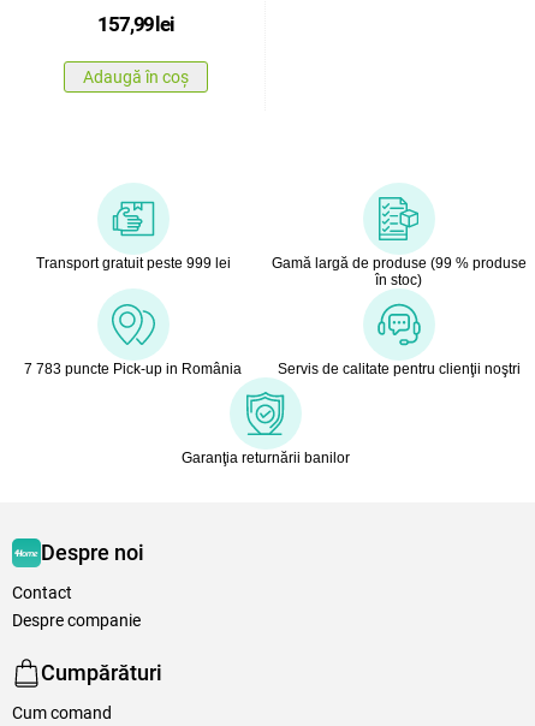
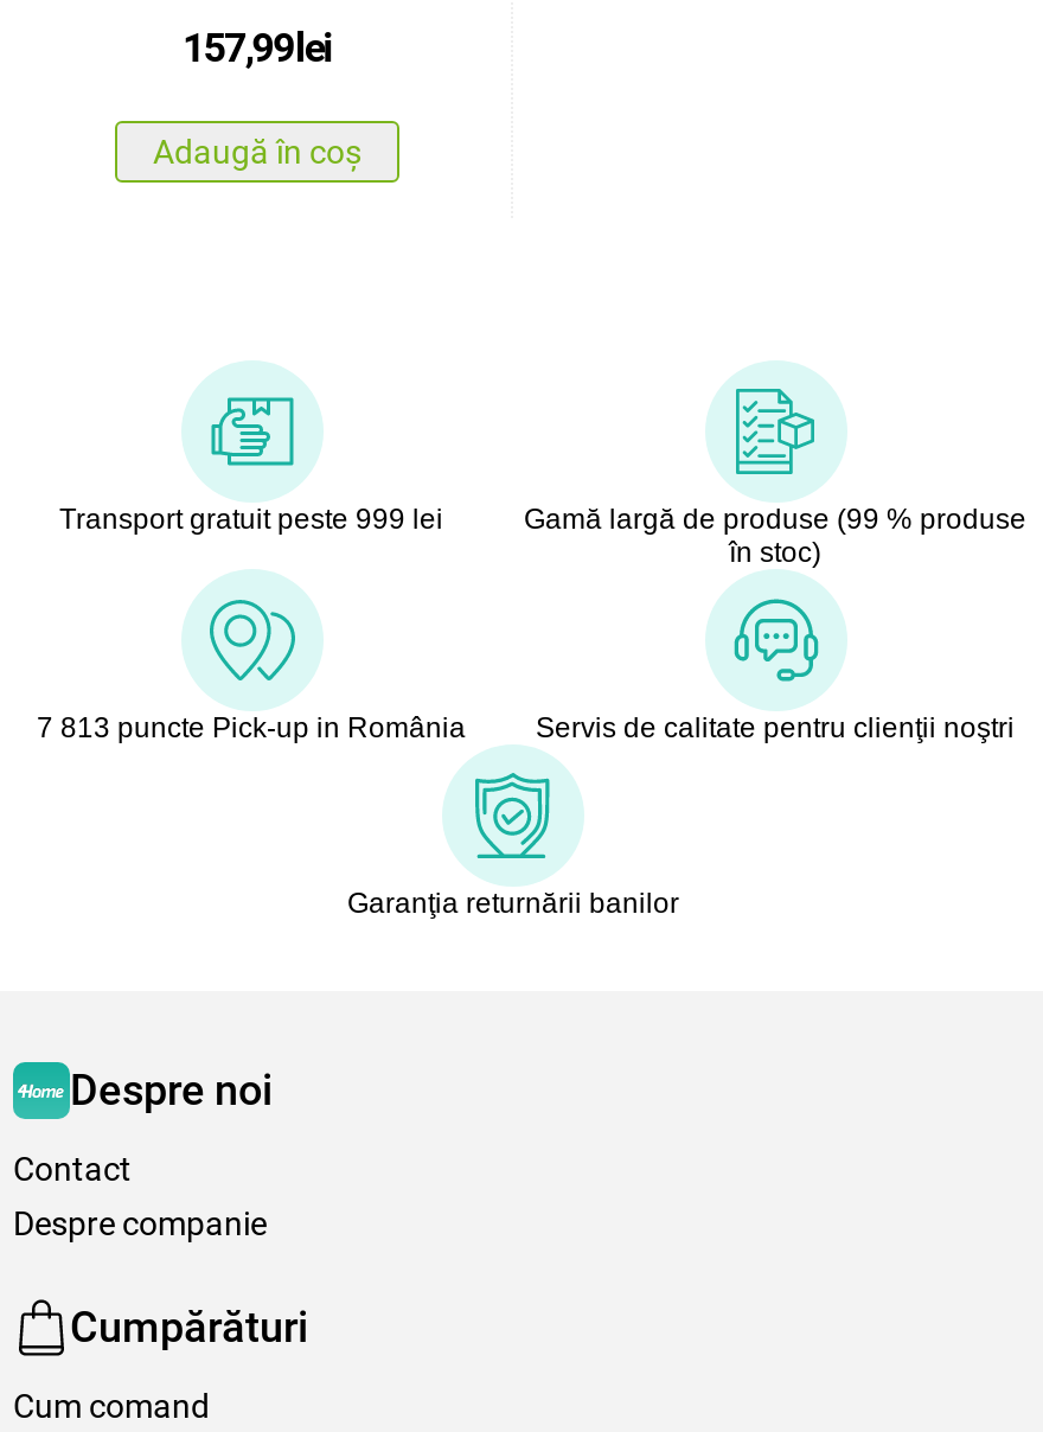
[24,360,242,377] 7 783 puncte Pick-up in România -> [37,711,466,744] 7 813 puncte Pick-up in România

